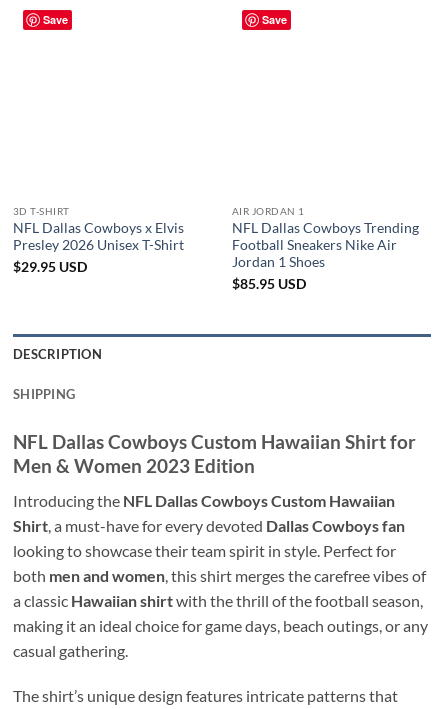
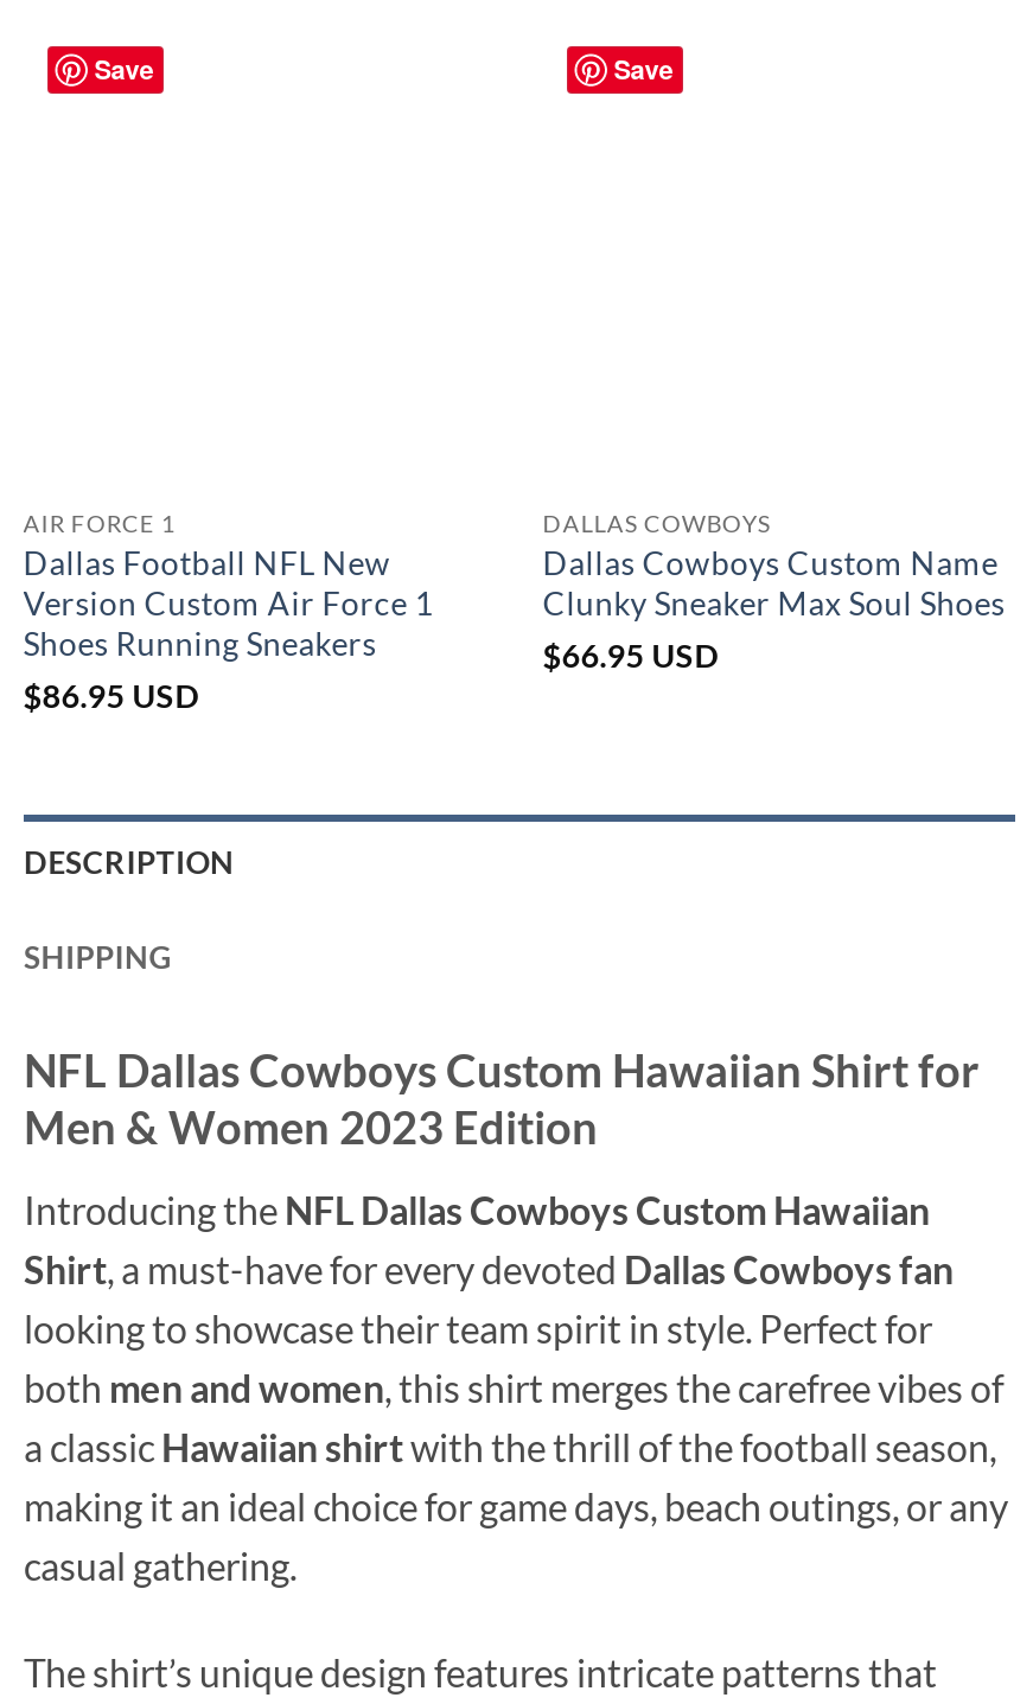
[13,205,184,275] 3D T-SHIRT | NFL Dallas Cowboys x Elvis | Presley 2026 Unisex T-Shirt | $29.95 USD -> [23,509,434,716] AIR FORCE 1 | Dallas Football NFL New | Version Custom Air Force 1 | Shoes Running Sneakers | $86.95 USD
[232,205,419,292] AIR JORDAN 1 | NFL Dallas Cowboys Trending | Football Sneakers Nike Air | Jordan 1 Shoes | $85.95 USD -> [543,509,1005,676] DALLAS COWBOYS | Dallas Cowboys Custom Name | Clunky Sneaker Max Soul Shoes | $66.95 USD

